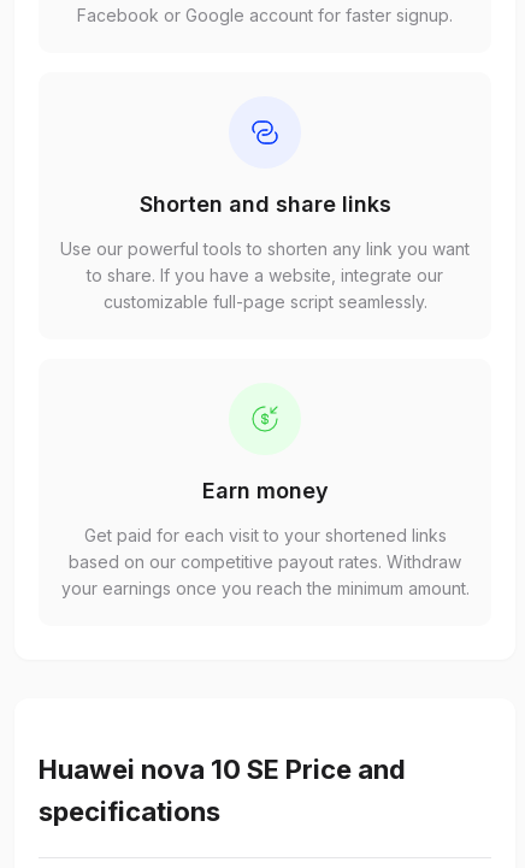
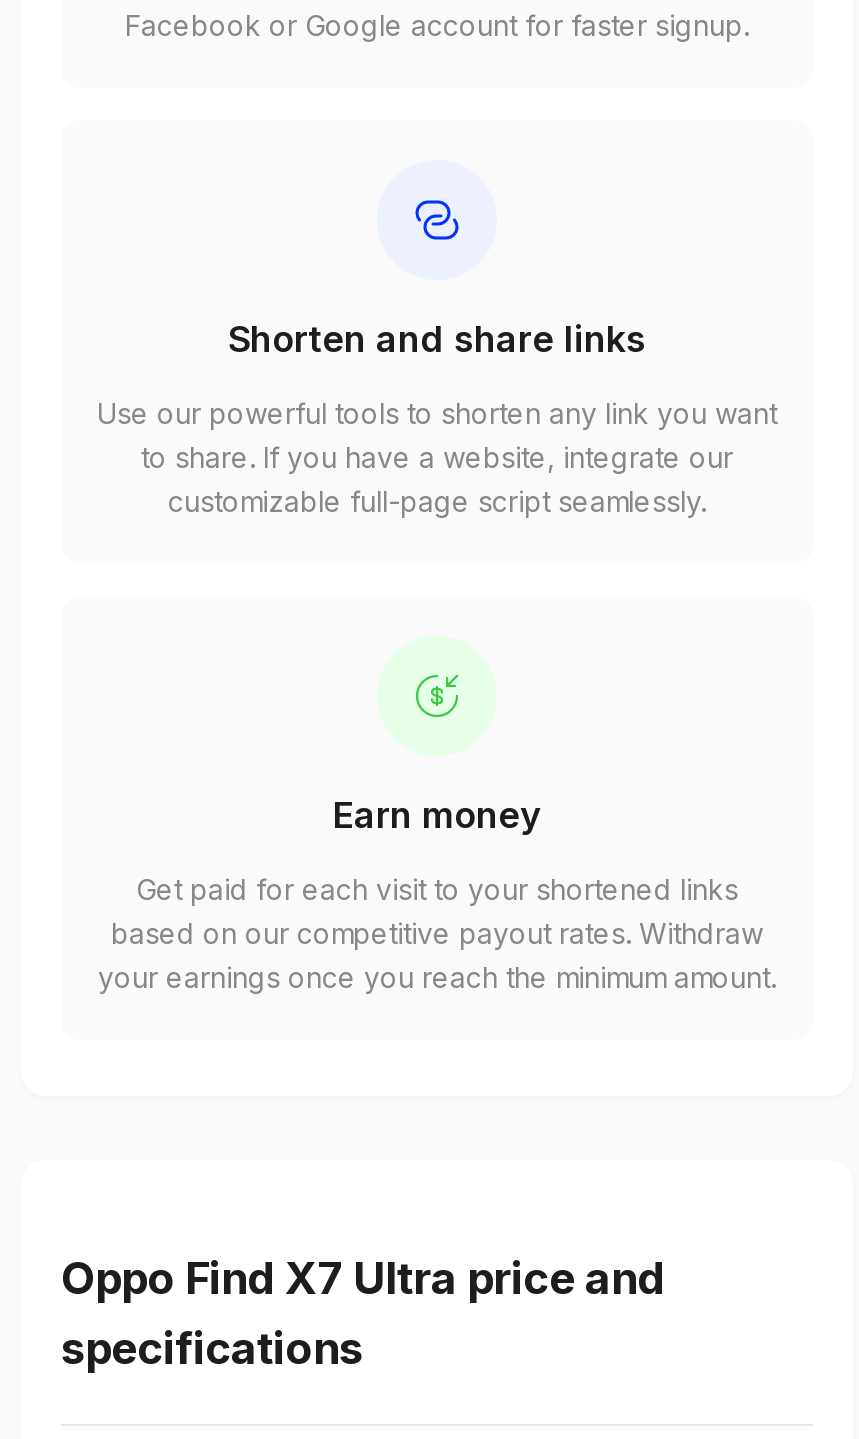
[39,754,406,785] Huawei nova 10 SE Price and -> [61,1252,665,1304] Oppo Find X7 Ultra price and

